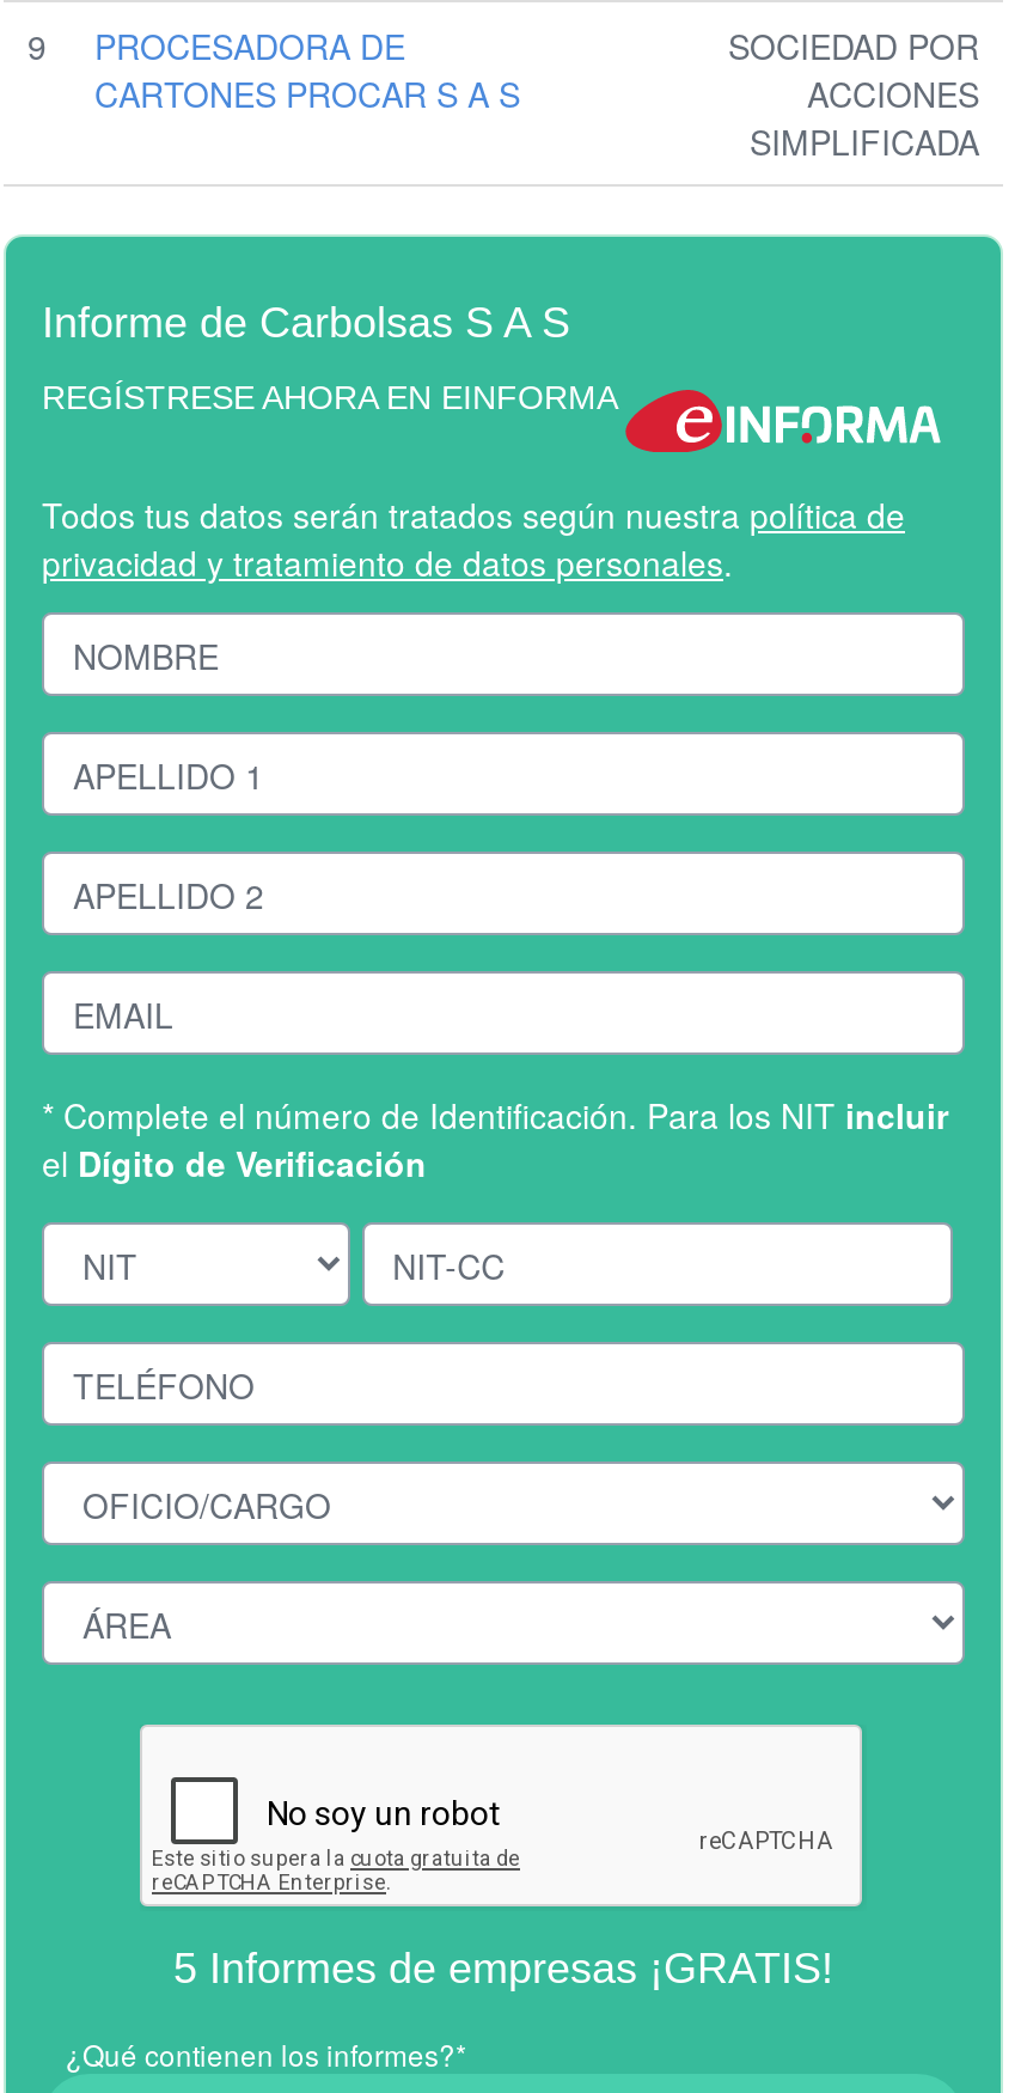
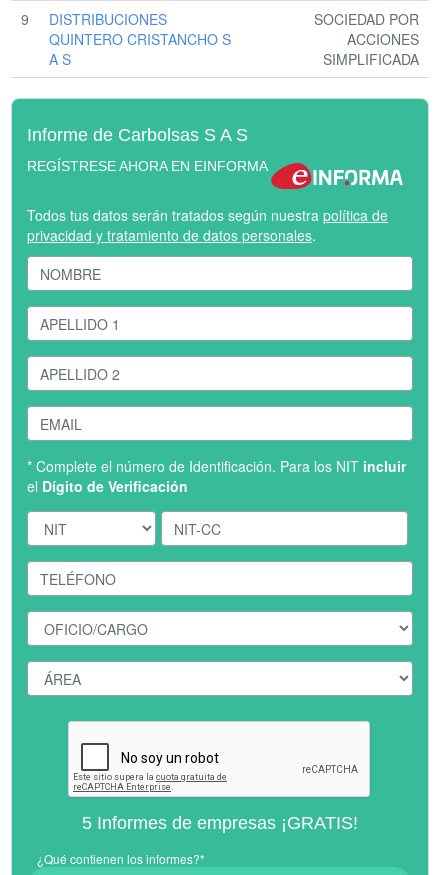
[94,22,520,117] PROCESADORA DE | CARTONES PROCAR S A S -> [49,9,231,69] DISTRIBUCIONES | QUINTERO CRISTANCHO S | A S

